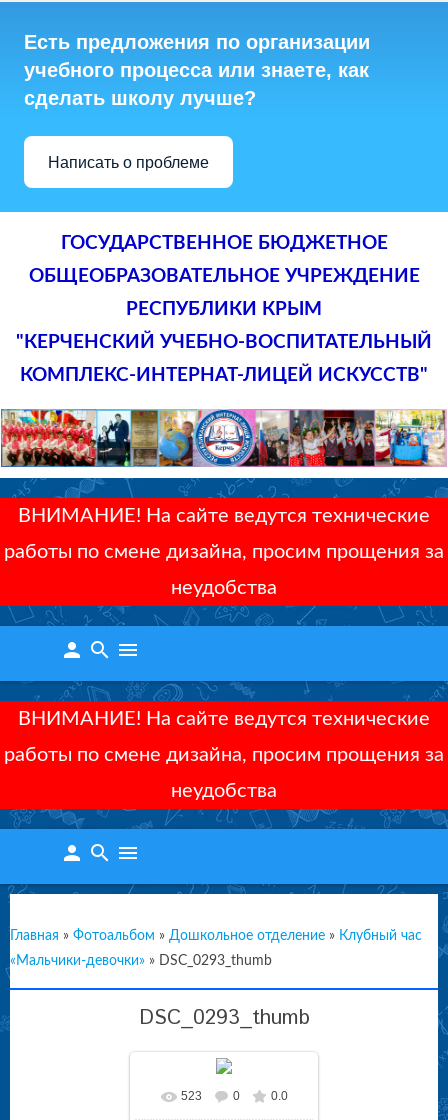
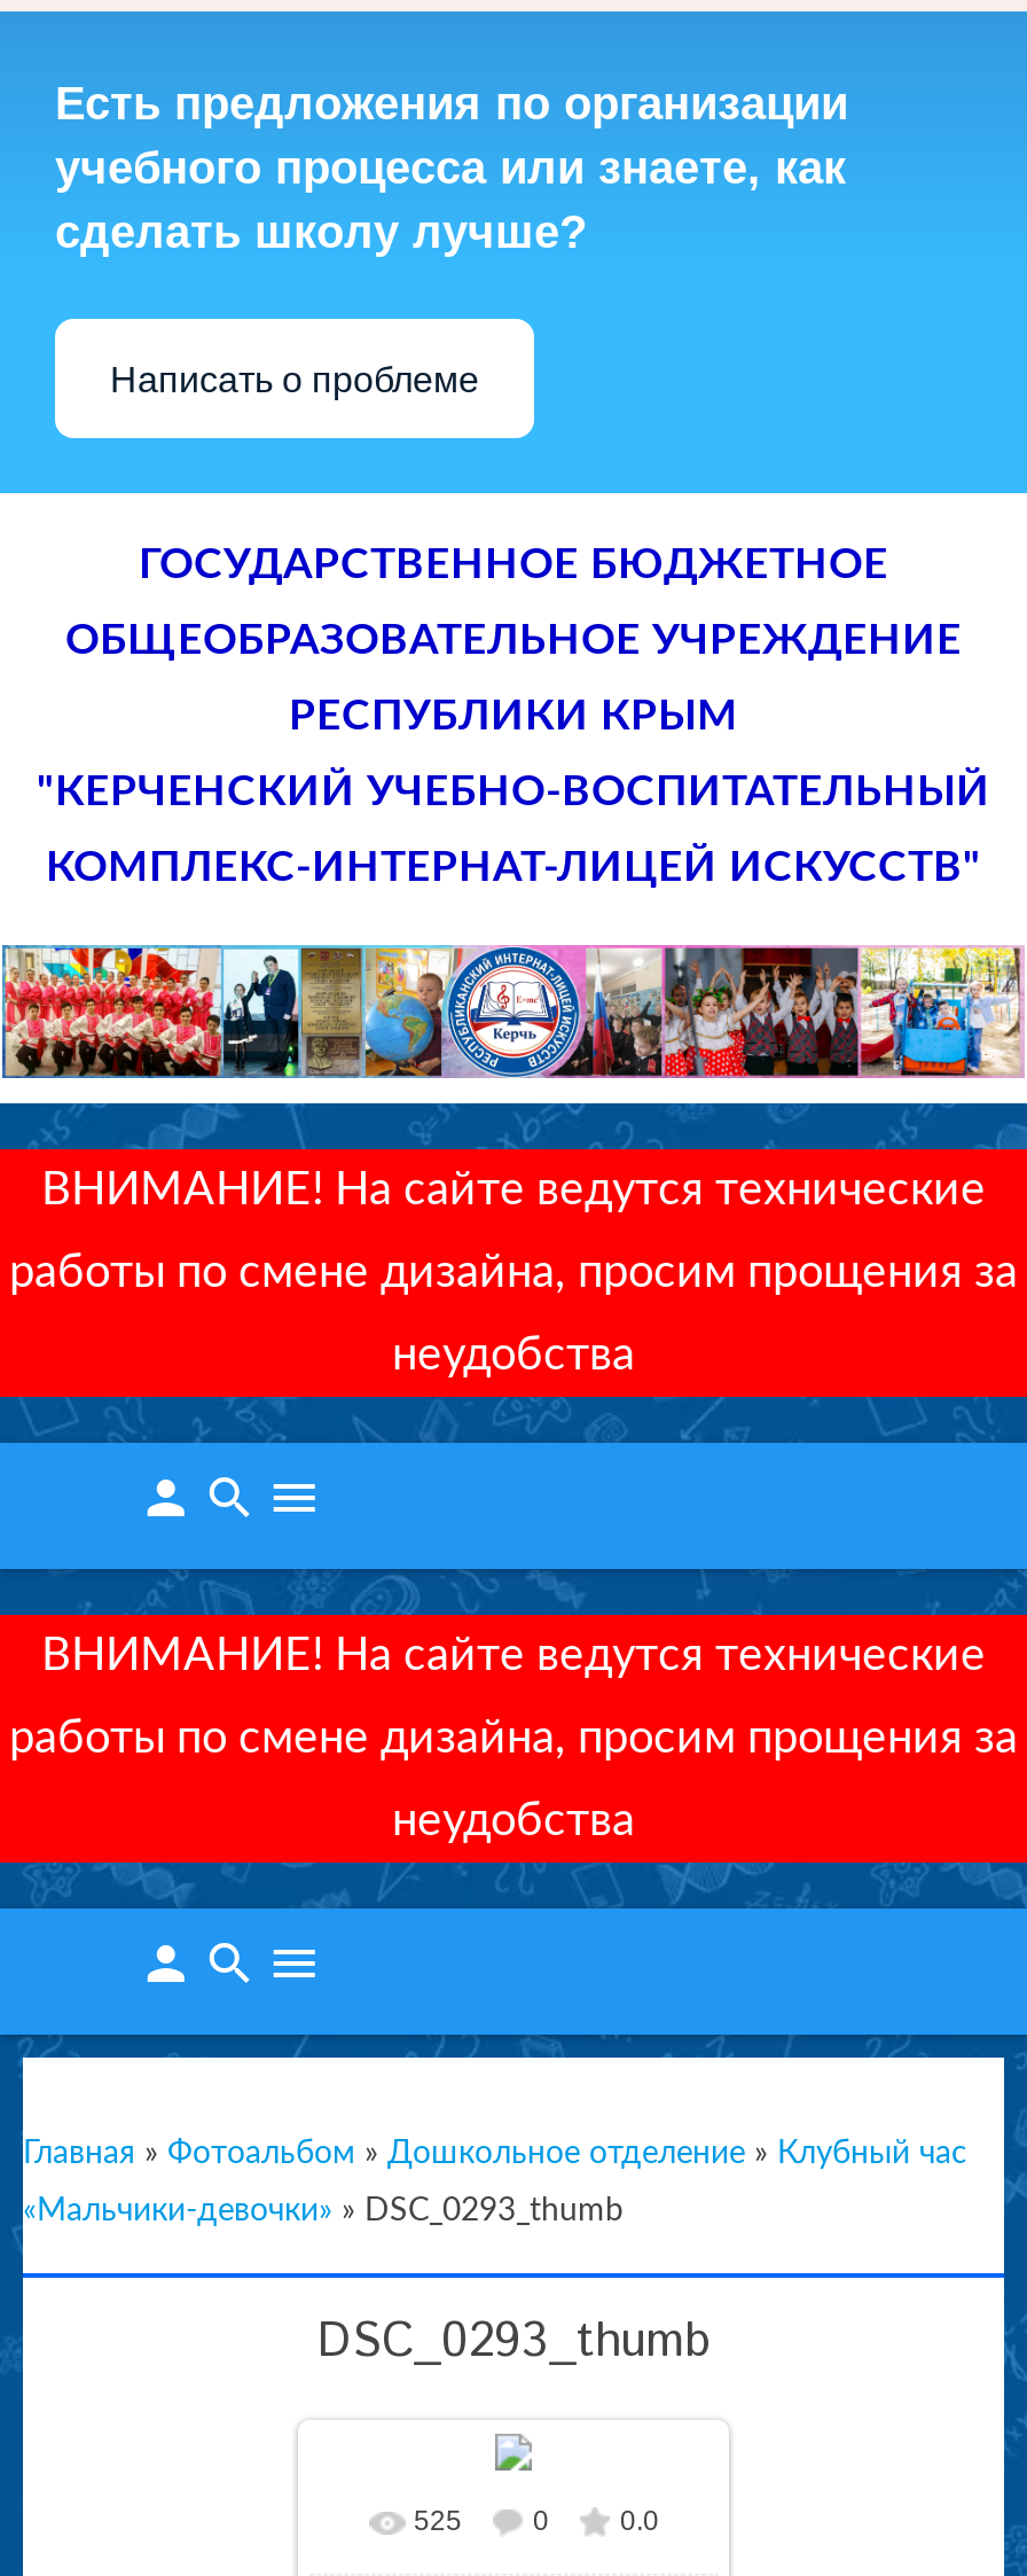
[180,1089,201,1103] 523 -> [414,2504,462,2537] 525

